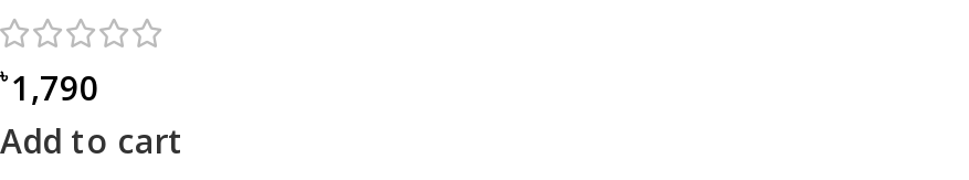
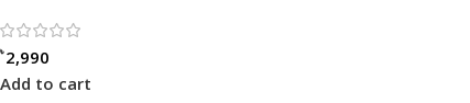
[0,61,99,110] ৳1,790 -> [0,43,50,67] ৳2,990

